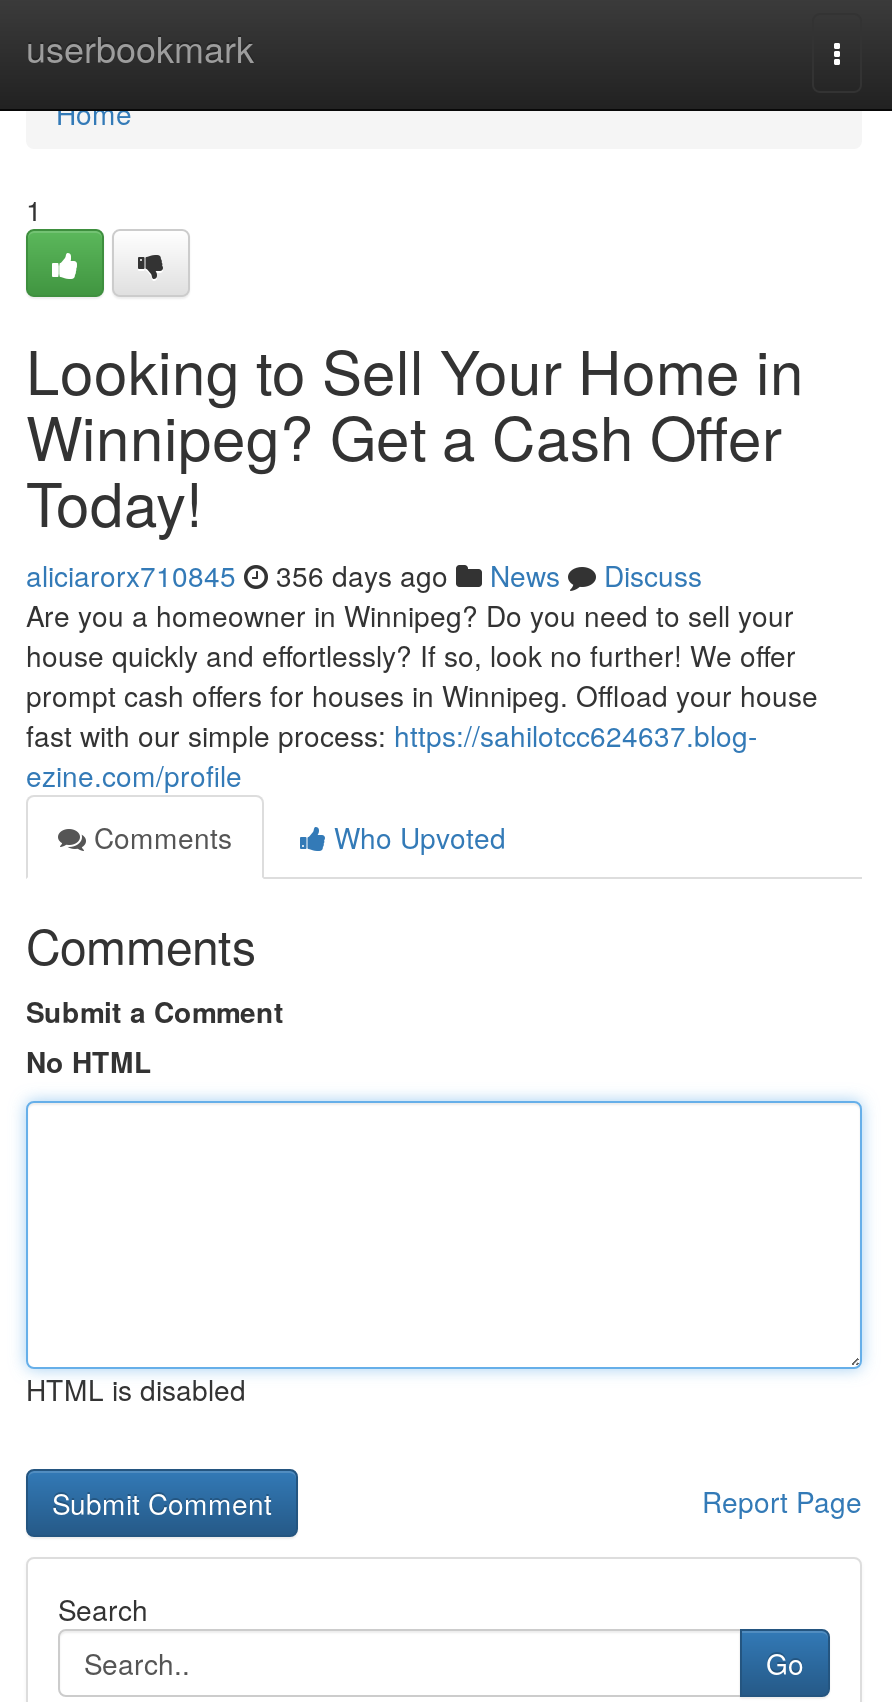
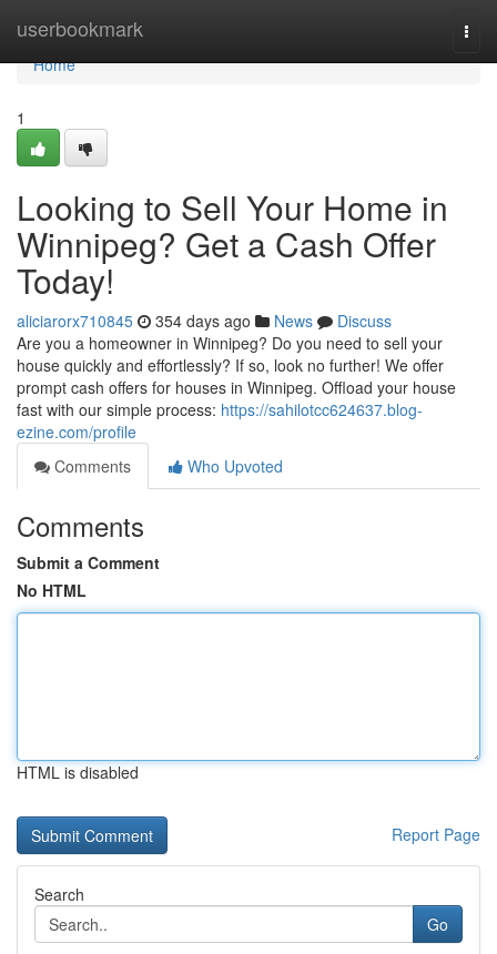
[26,555,702,595] aliciarorx710845 356 days ago News Discuss -> [17,309,392,332] aliciarorx710845 354 days ago News Discuss

